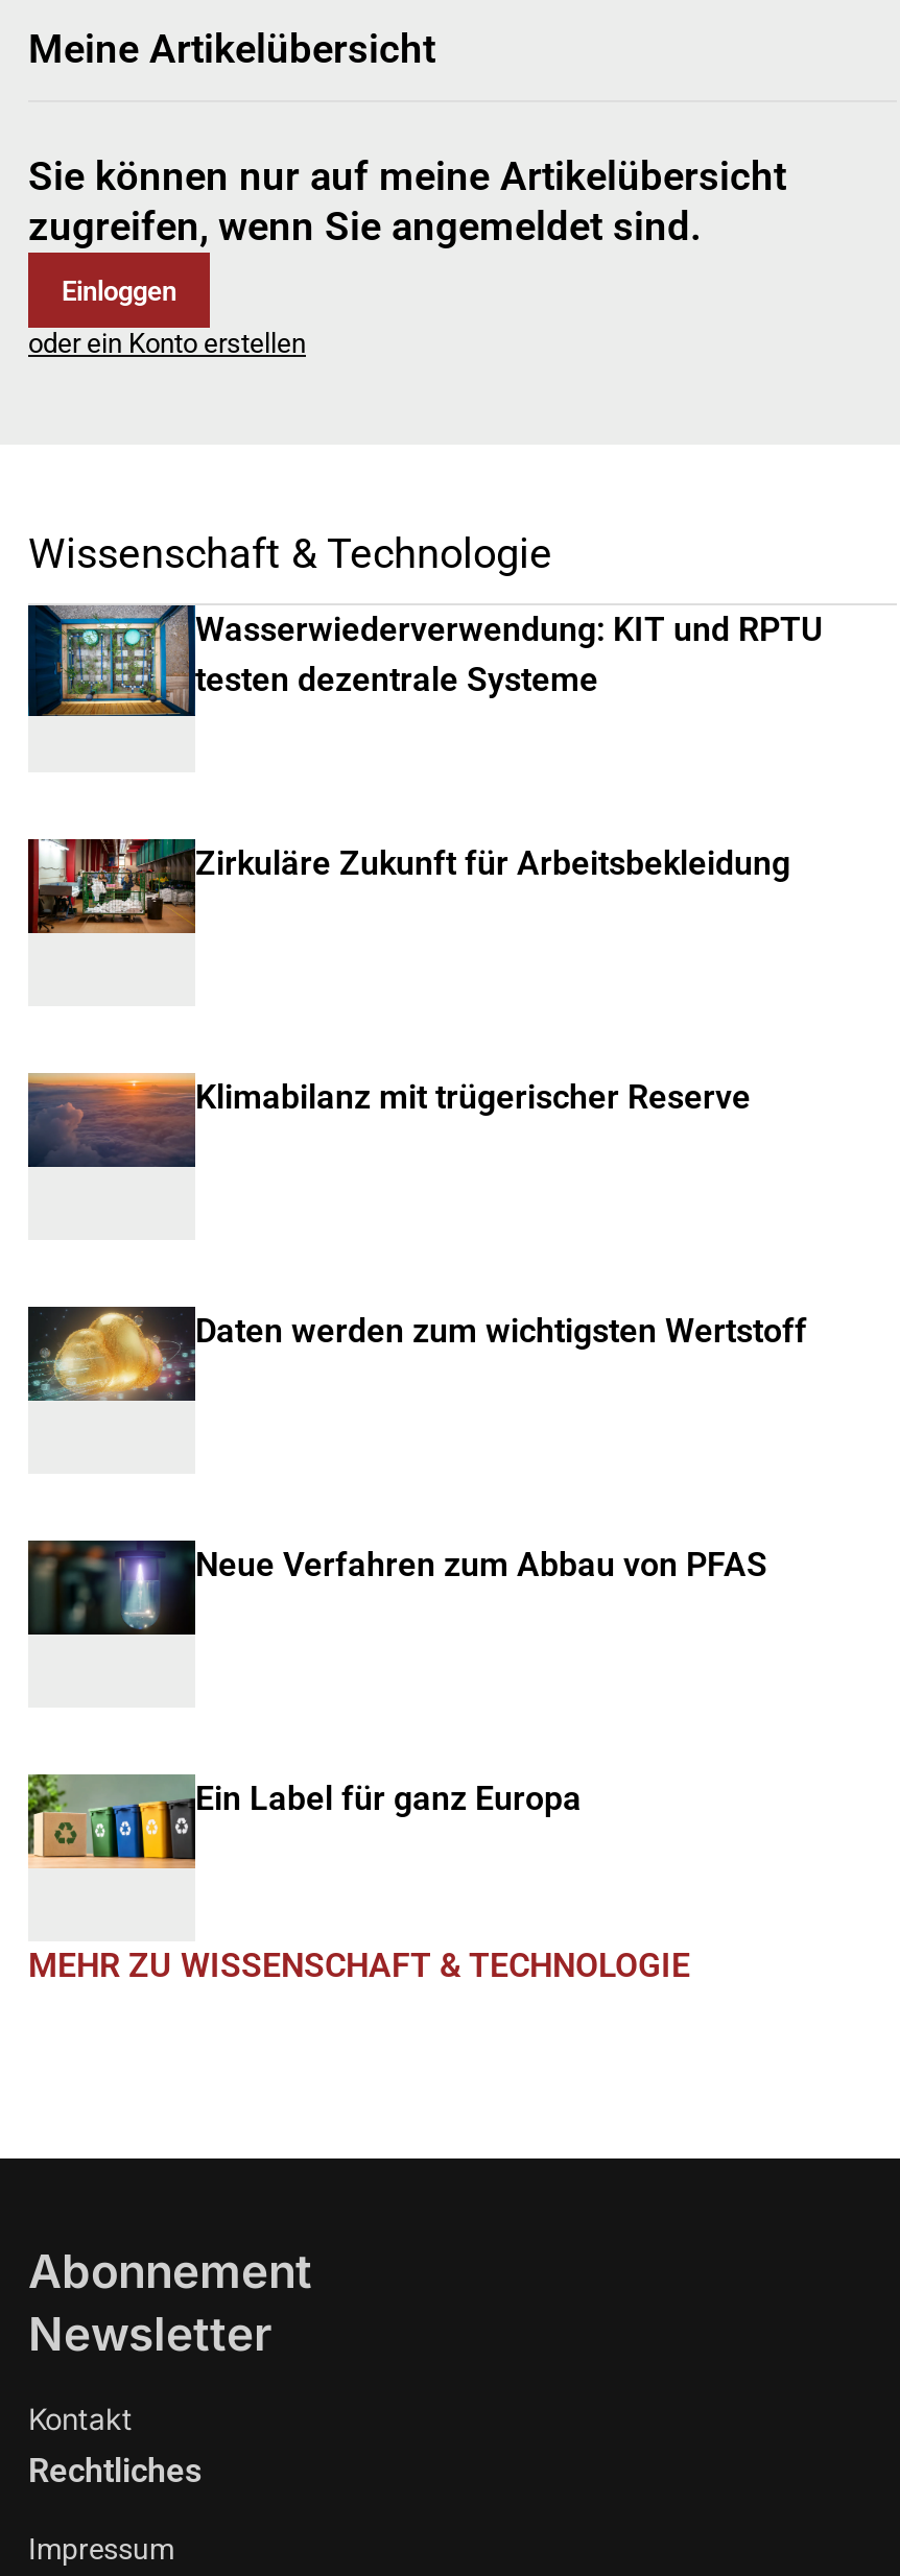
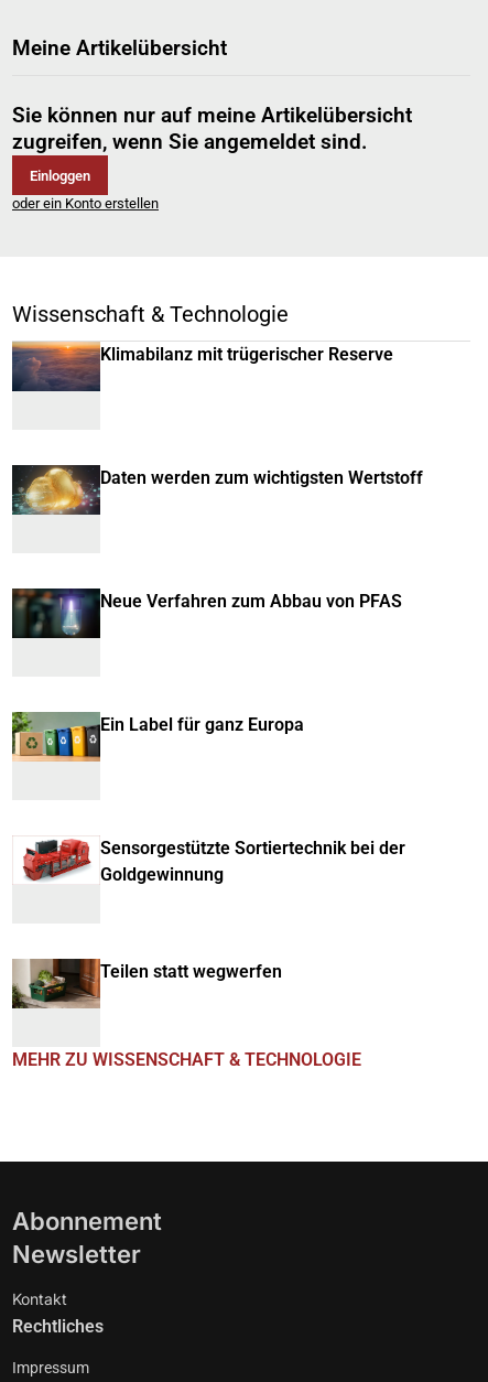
[26,603,824,718] [image] | Wasserwiederverwendung: KIT und RPTU | testen dezentrale Systeme -> none
[28,837,790,935] [image] | Zirkuläre Zukunft für Arbeitsbekleidung -> none
moved [26,1073,807,1818] -> [11,342,423,735]: [image] | Klimabilanz mit trügerischer Reserve | Daten werden zum wichtigsten Wertstoff | Neue Verfahren zum Abbau von PFAS | Ein Label für ganz Europa
moved [24,1772,193,1870] -> [10,711,99,763]: [image]
none -> [11,958,282,1009] [image] | Teilen statt wegwerfen
none -> [22,838,405,885] [image] | Sensorgestützte Sortiertechnik bei der | Goldgewinnung

